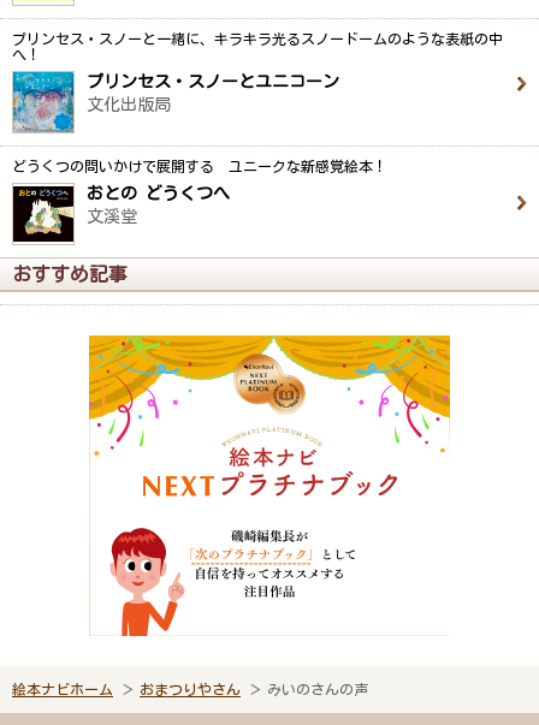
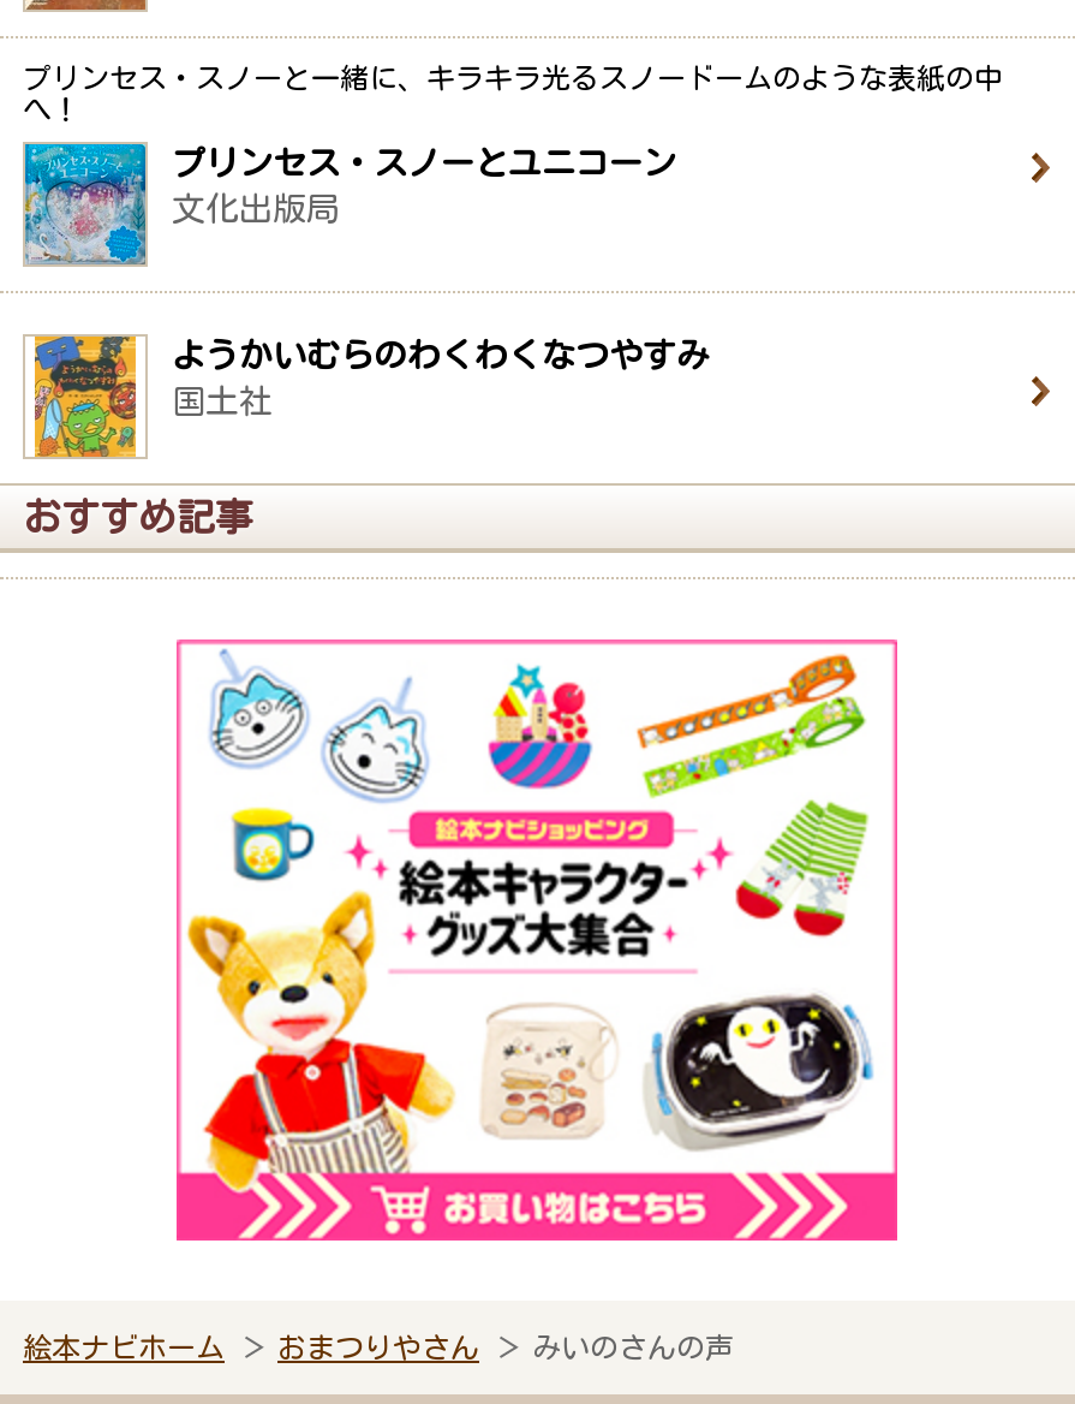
[12,159,387,243] [image] | どうくつの問いかけで展開する ユニークな新感覚絵本！ | おとの どうくつへ | 文溪堂 -> [25,339,710,459] [image] | ようかいむらのわくわくなつやすみ | 国土社
[88,334,451,637] [image] -> [174,637,900,1243] [image]

